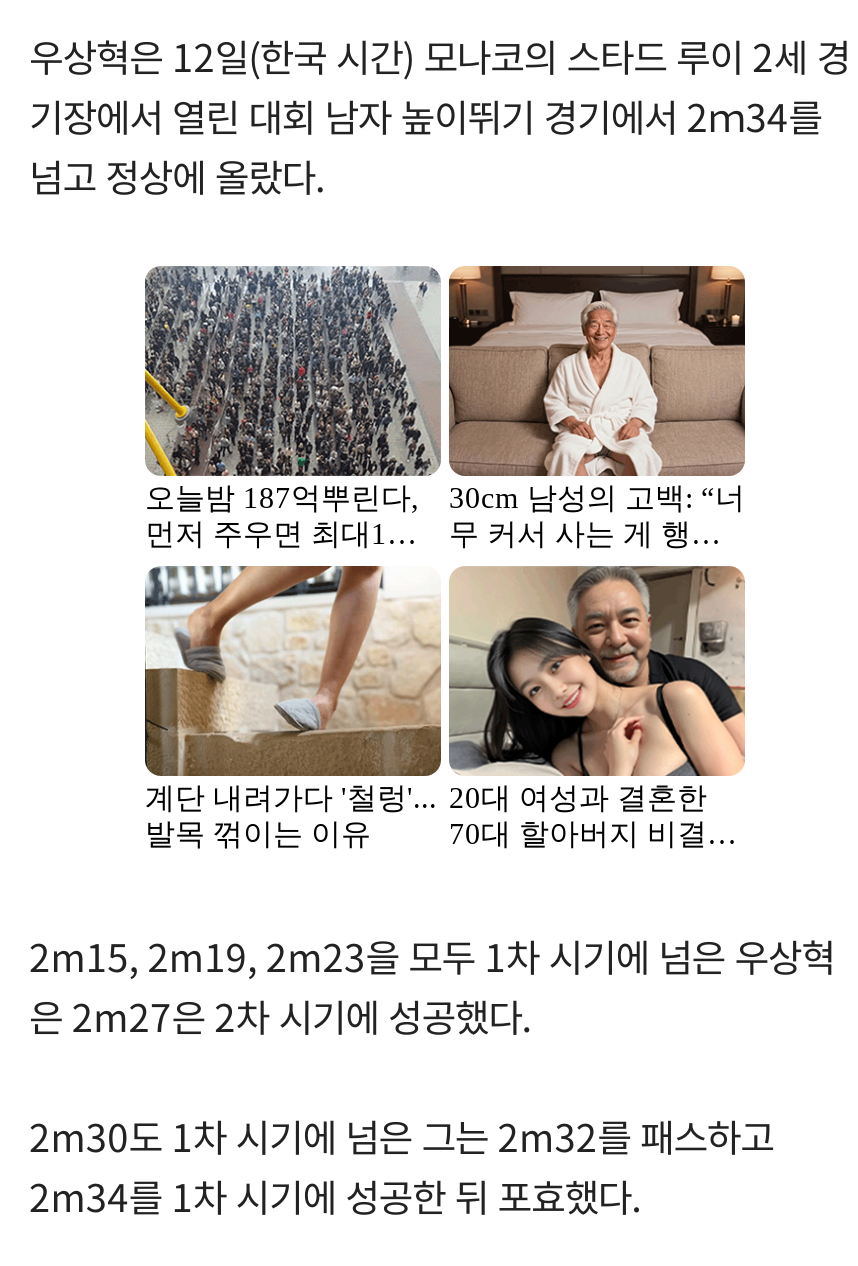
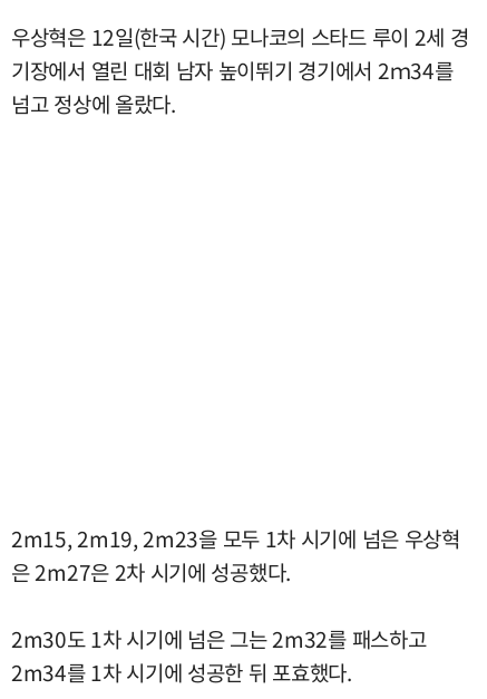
[143,264,747,550] [image] -> none
[143,564,747,850] [image] -> none

